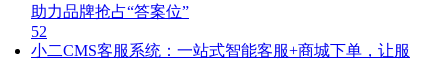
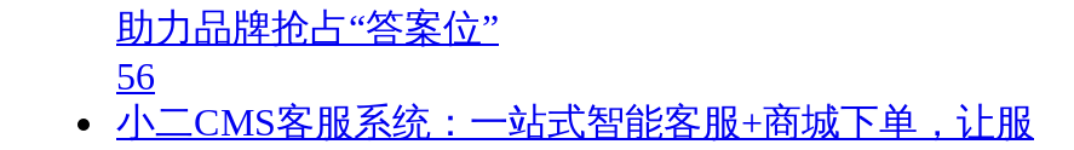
[31,23,47,40] 52 -> [116,55,155,96] 56

